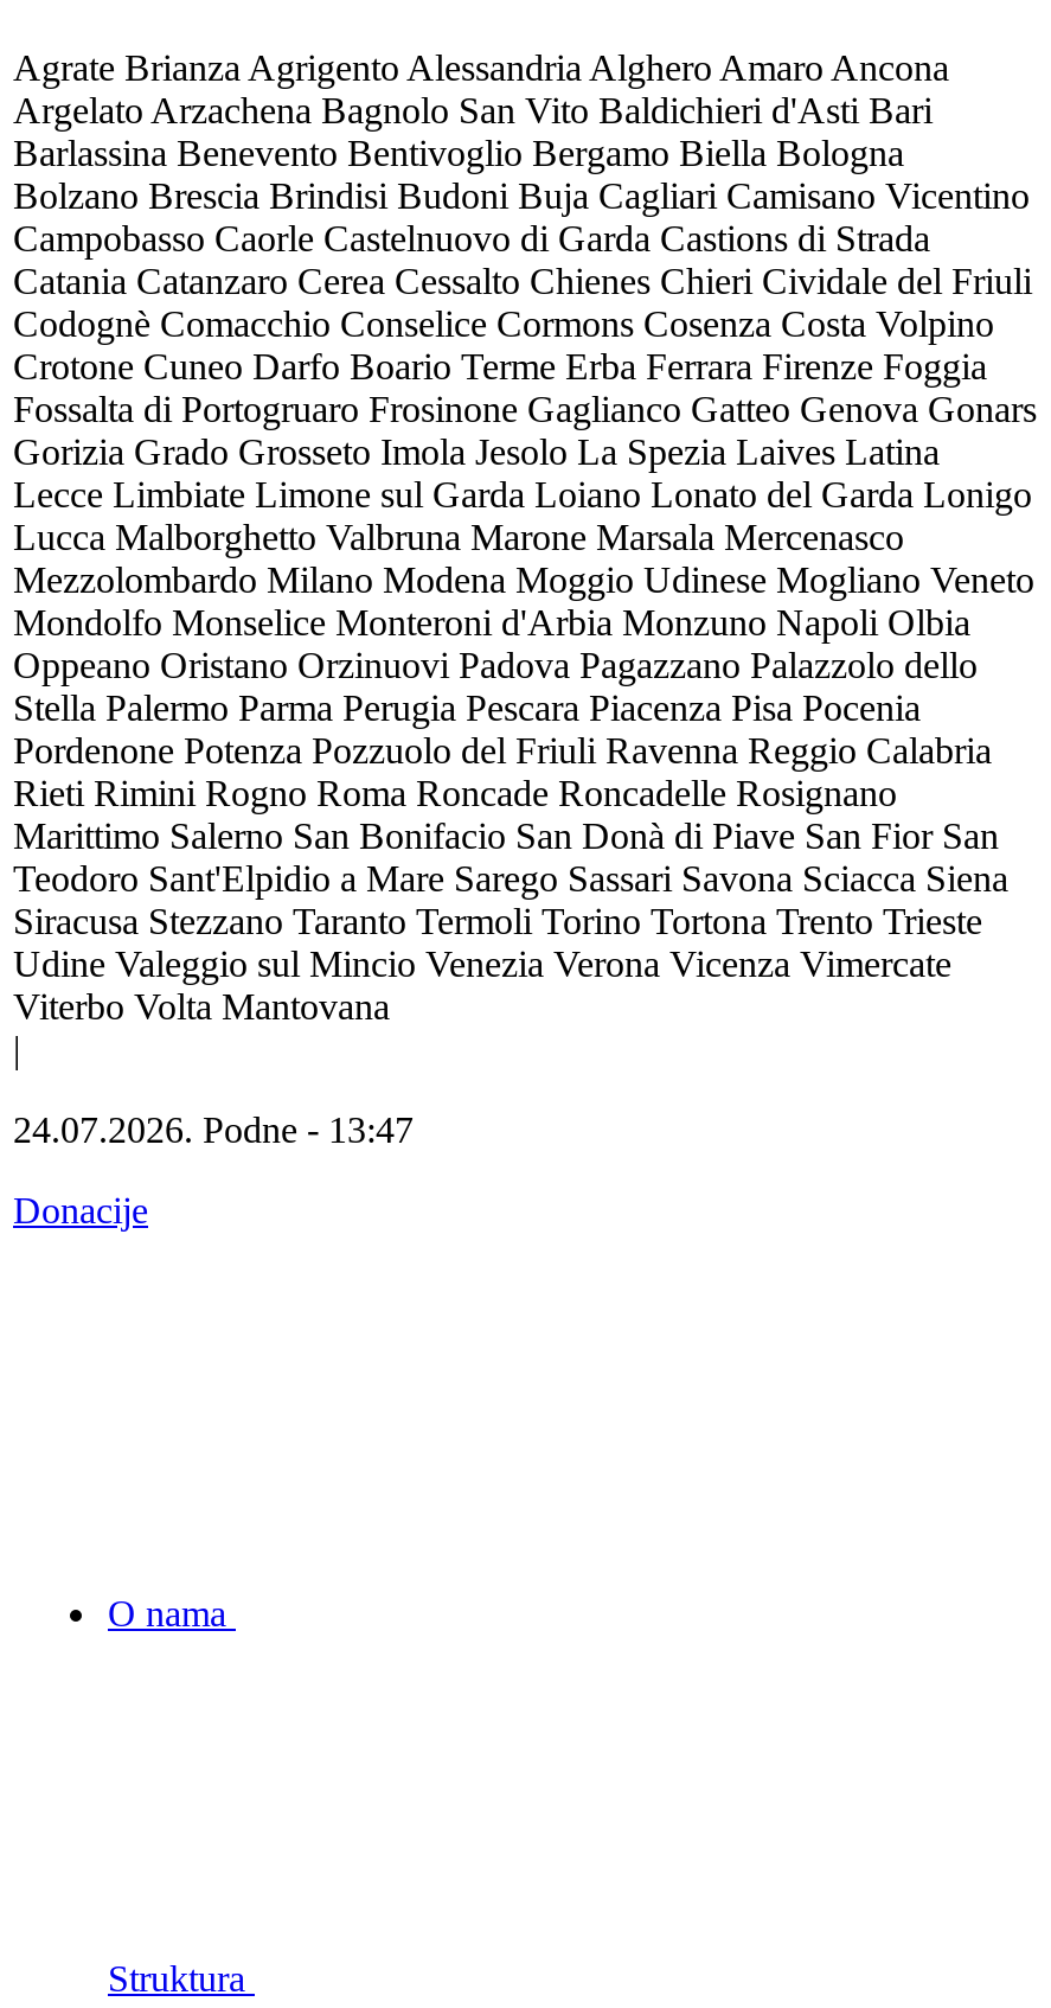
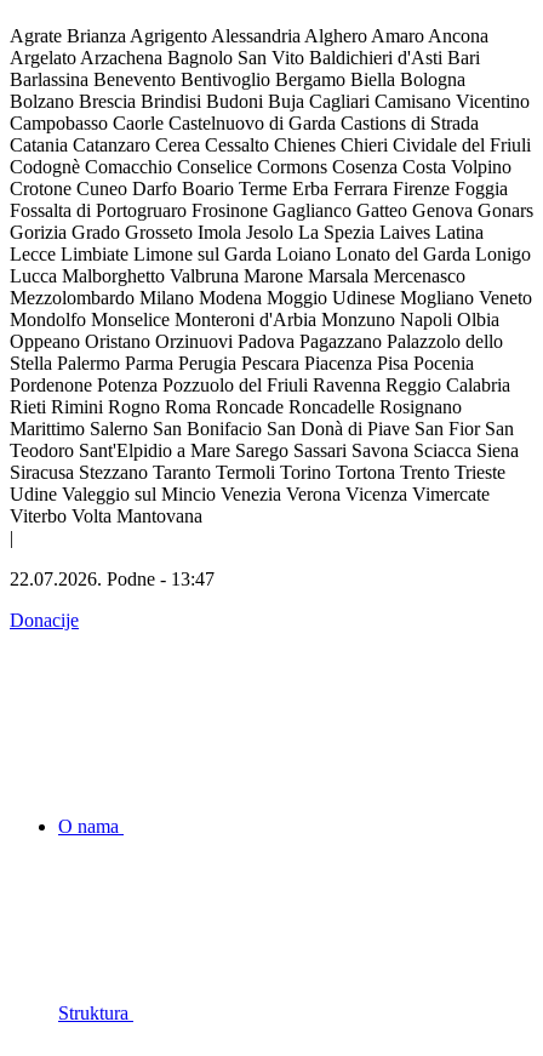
[13,1108,414,1149] 24.07.2026. Podne - 13:47 -> [10,568,215,589] 22.07.2026. Podne - 13:47

